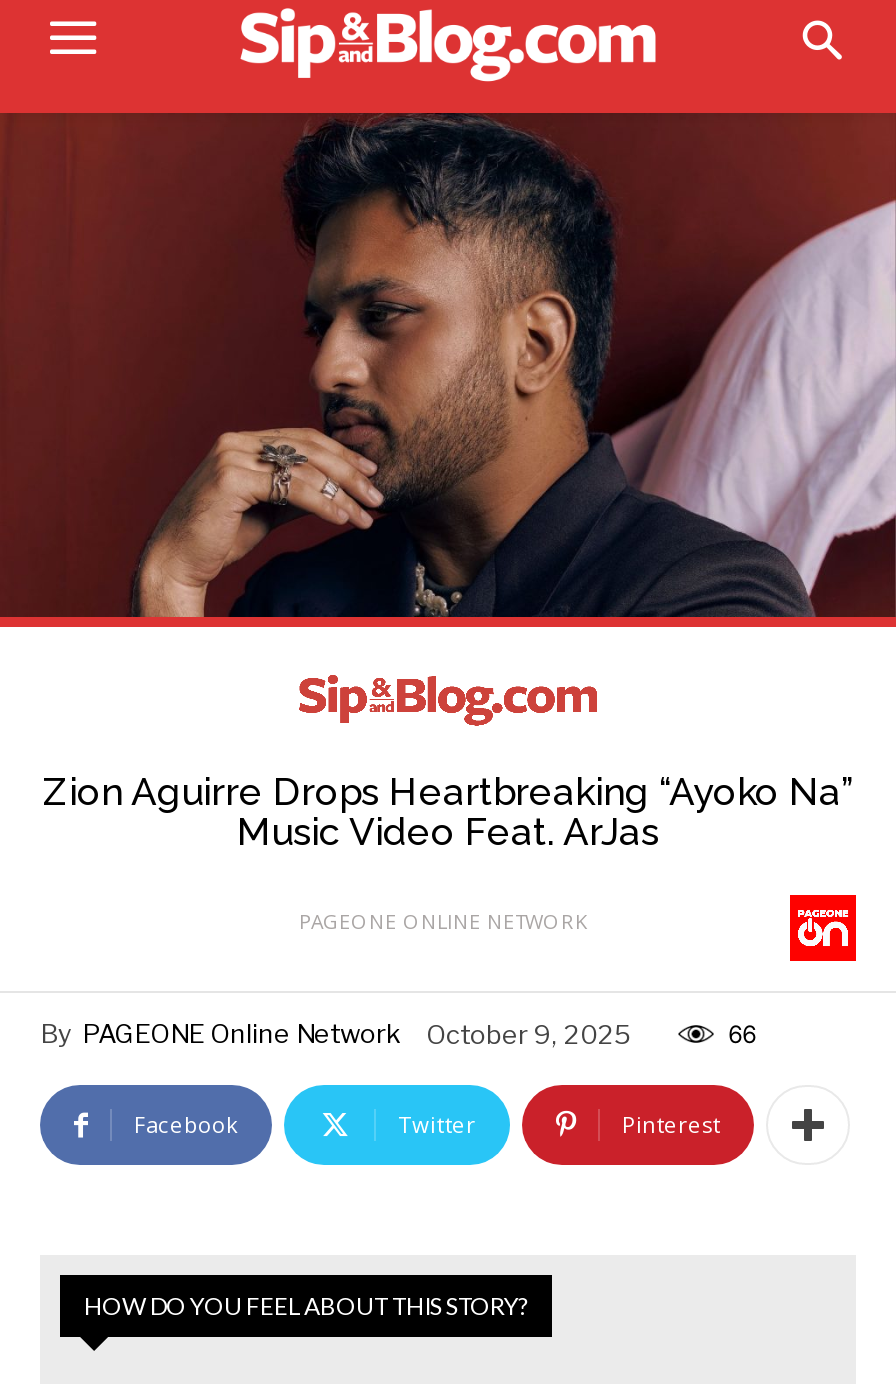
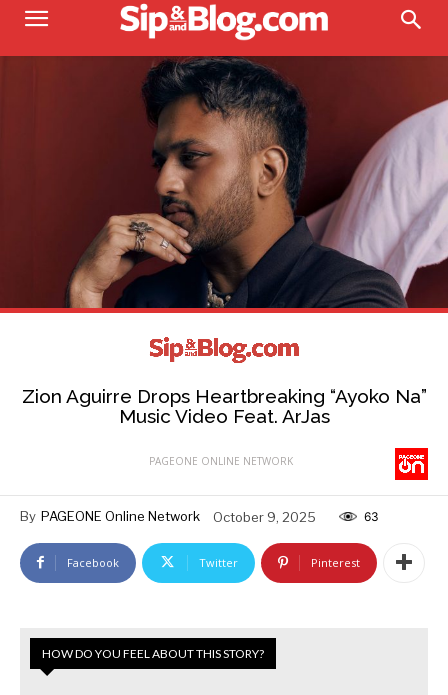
[728,1018,756,1048] 66 -> [364,509,379,524] 63

